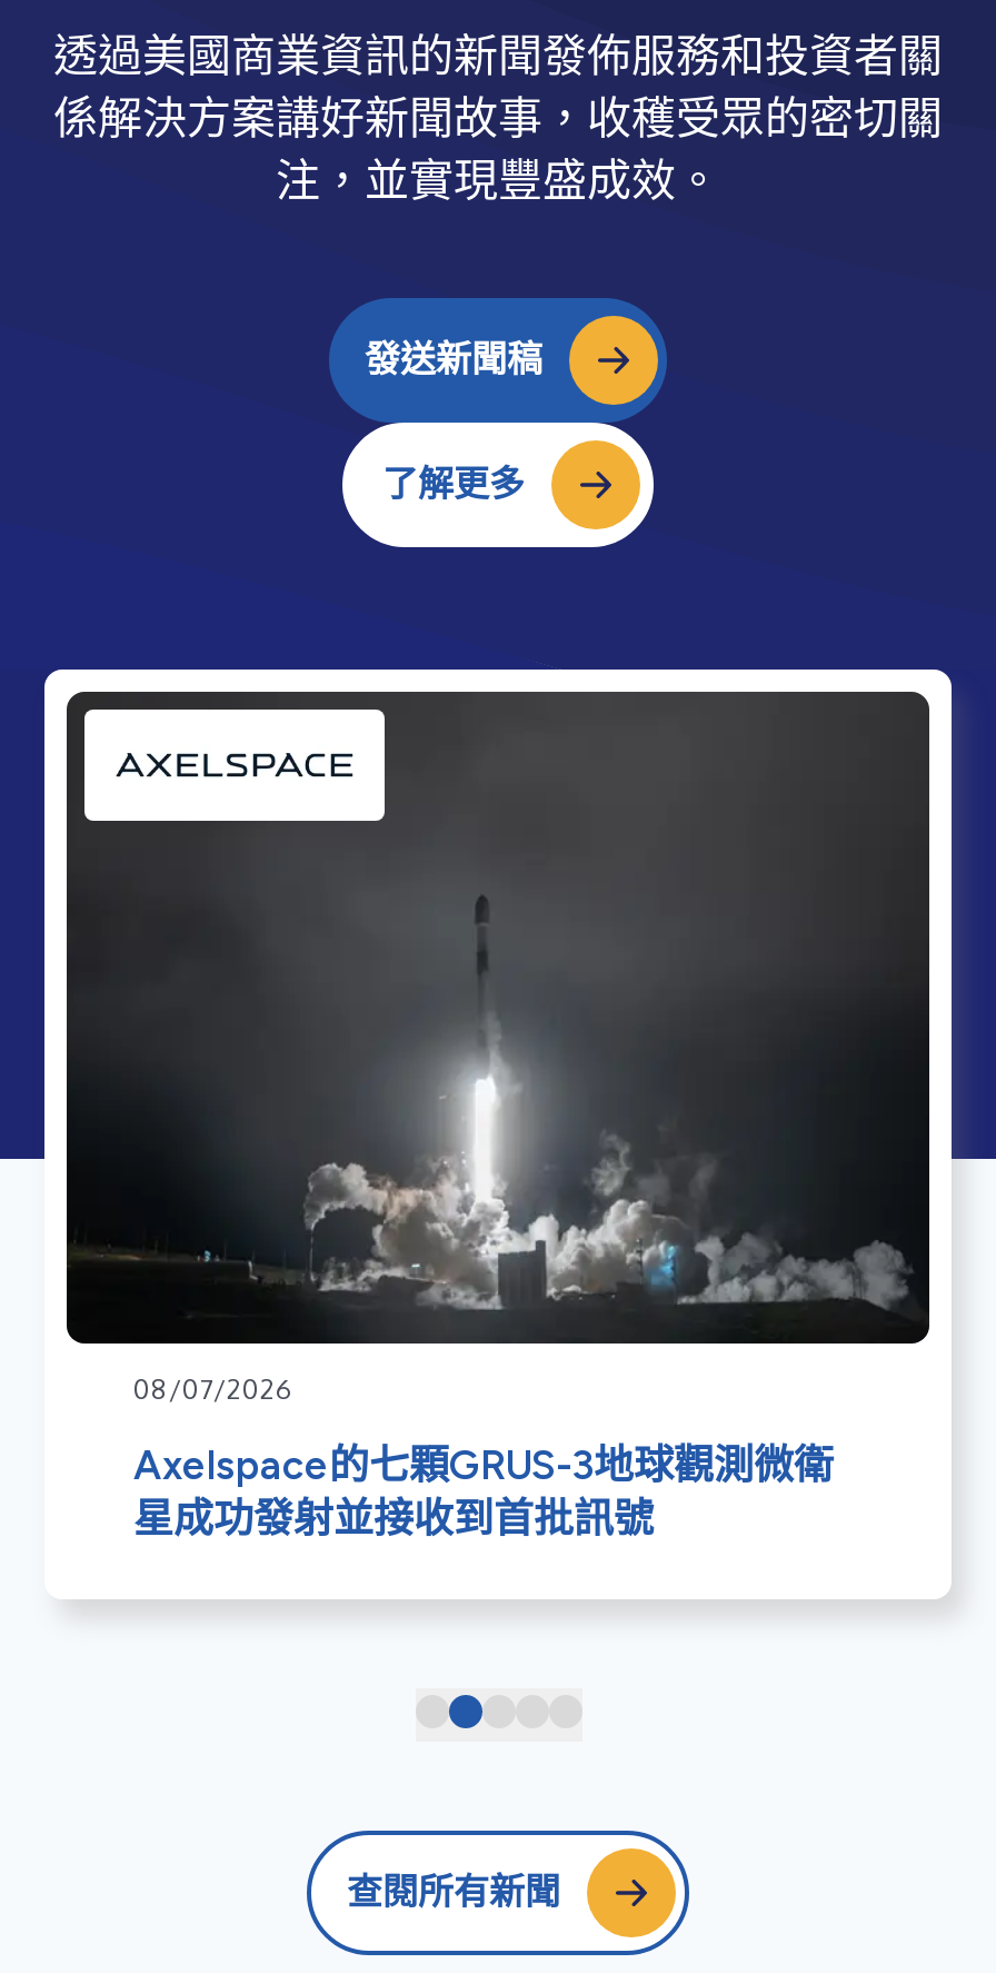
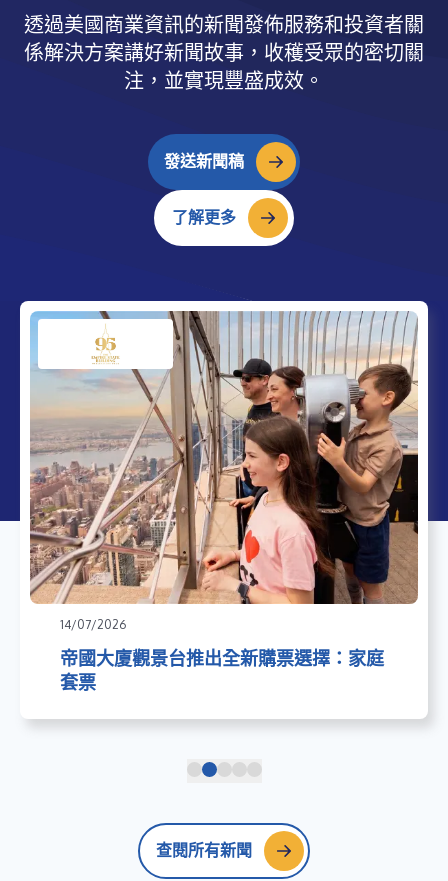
[64,690,932,1406] [image] | 08/07/2026 -> [29,311,419,632] [image] | 14/07/2026
[133,1441,834,1543] Axelspace的七顆GRUS-3地球觀測微衛 | 星成功發射並接收到首批訊號 -> [60,648,384,694] 帝國大廈觀景台推出全新購票選擇：家庭 | 套票

